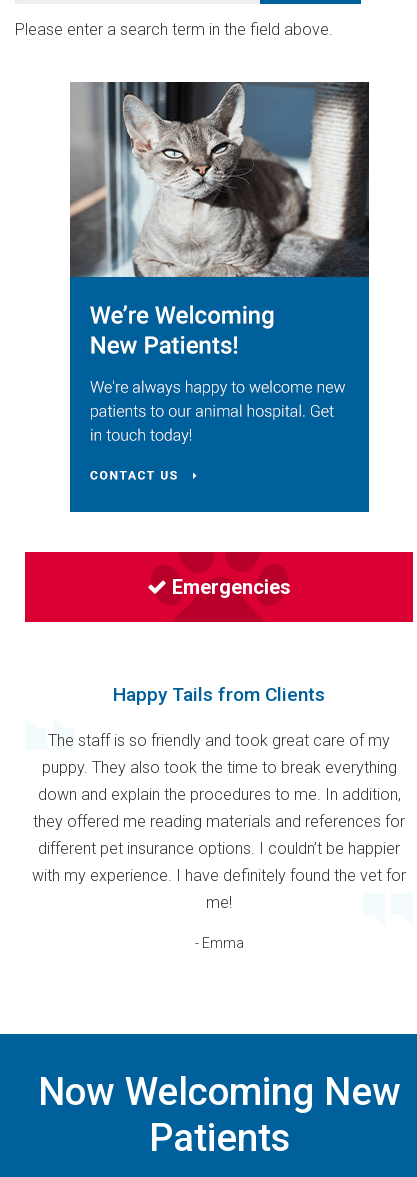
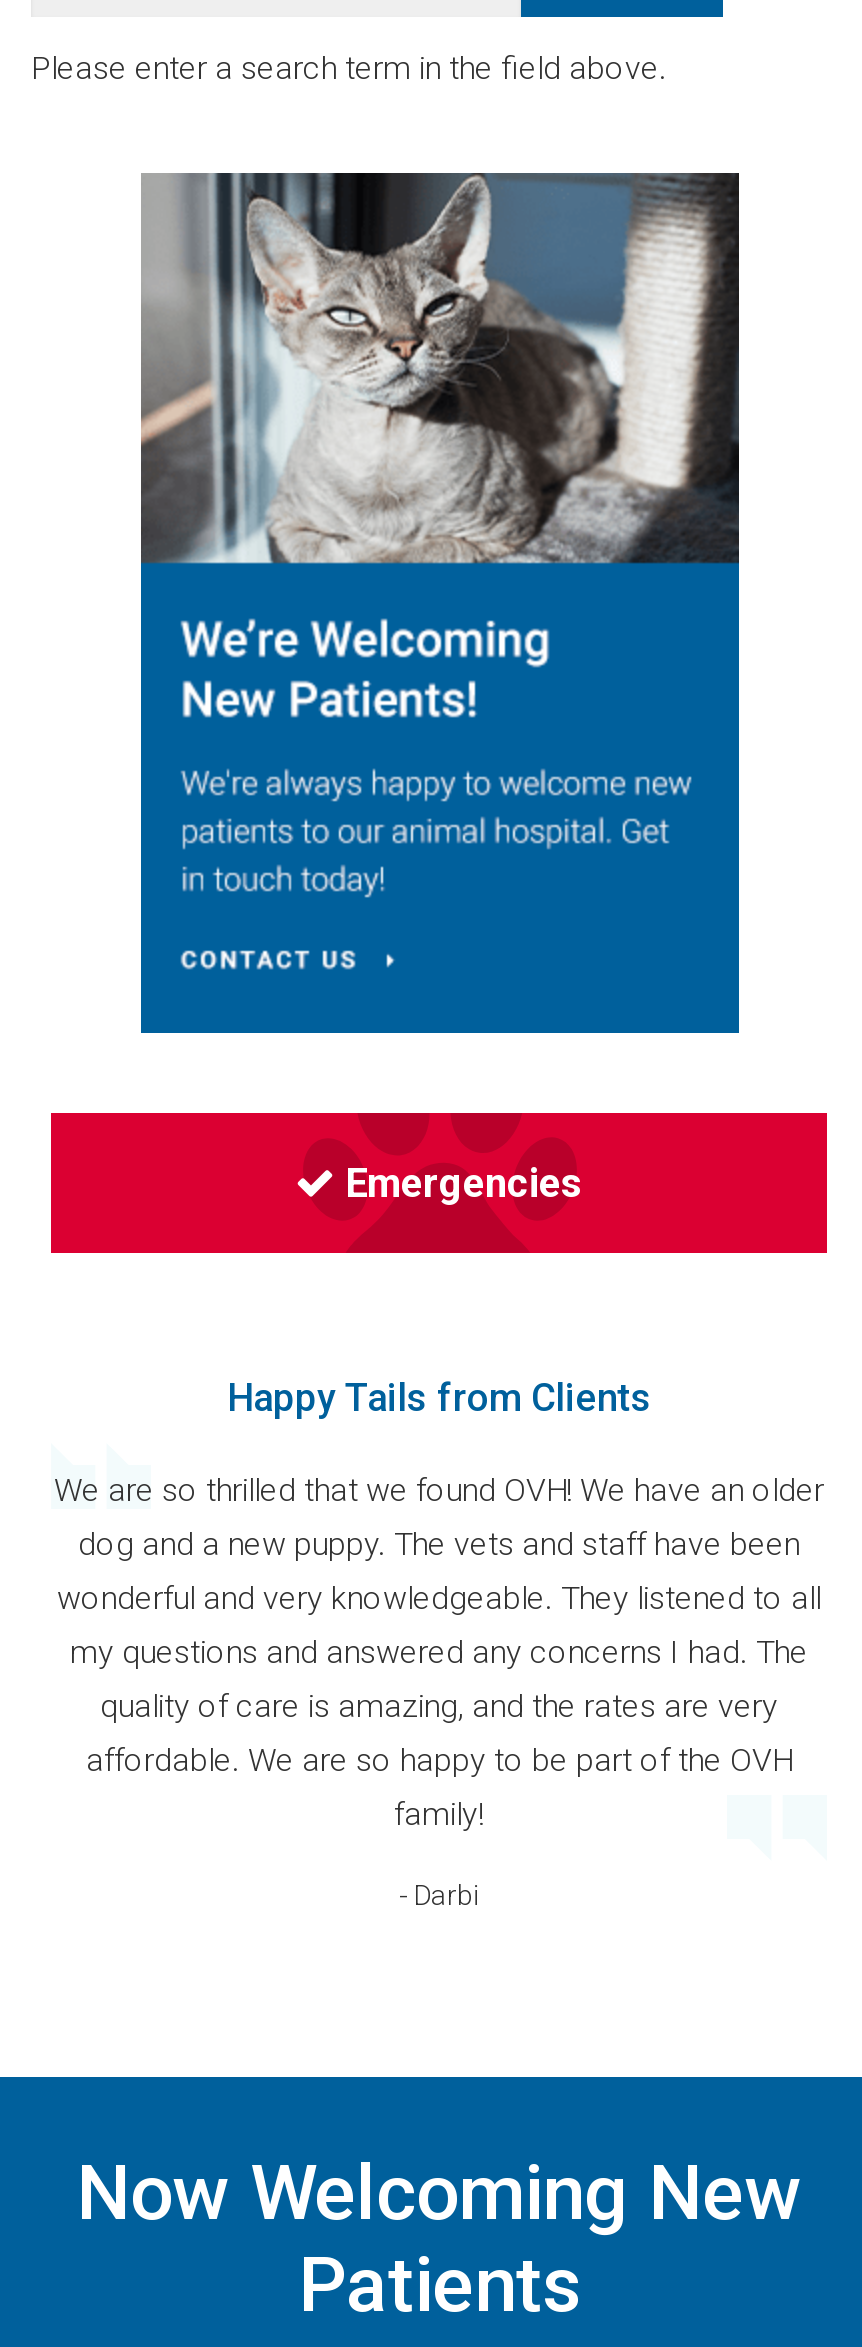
[32,731,406,912] The staff is so friendly and took great care of my | puppy. They also took the time to break everything | down and explain the procedures to me. In addition, | they offered me reading materials and references for | different pet insurance options. I couldn’t be happier | with my experience. I have definitely found the vet for | me! -> [54,1471,824,1833] We are so thrilled that we found OVH! We have an older | dog and a new puppy. The vets and staff have been | wonderful and very knowledgeable. They listened to all | my questions and answered any concerns I had. The | quality of care is amazing, and the rates are very | affordable. We are so happy to be part of the OVH | family!
[194,935,243,951] - Emma -> [399,1879,479,1911] - Darbi

